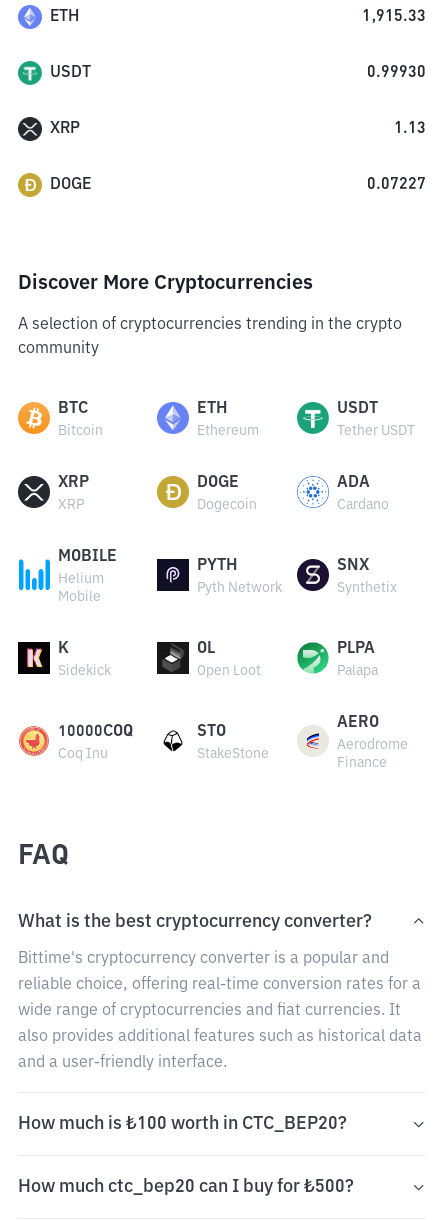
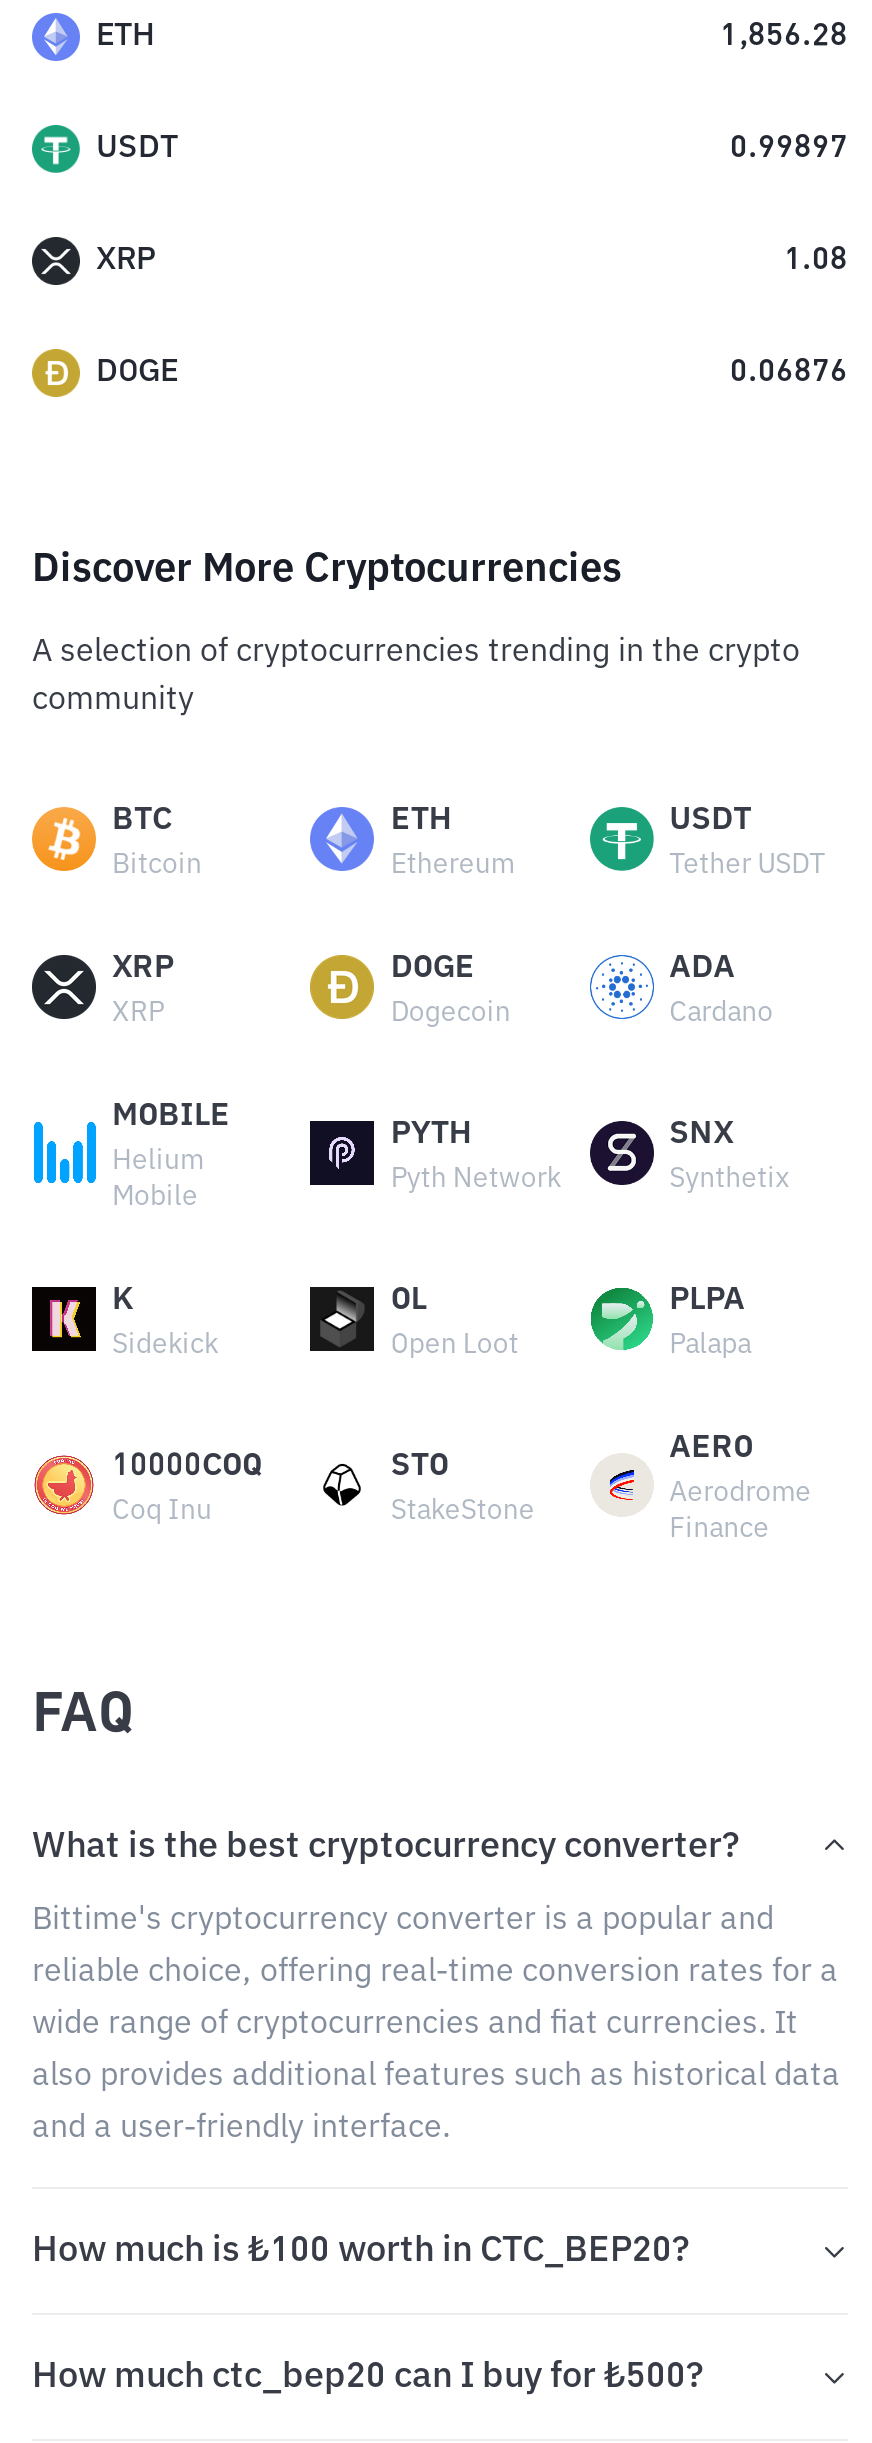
[362,9,426,25] 1,915.33 -> [720,21,848,53] 1,856.28
[367,65,426,81] 0.99930 -> [730,133,848,165] 0.99897
[394,121,426,137] 1.13 -> [784,245,848,277] 1.08
[367,177,426,193] 0.07227 -> [730,357,848,389] 0.06876

